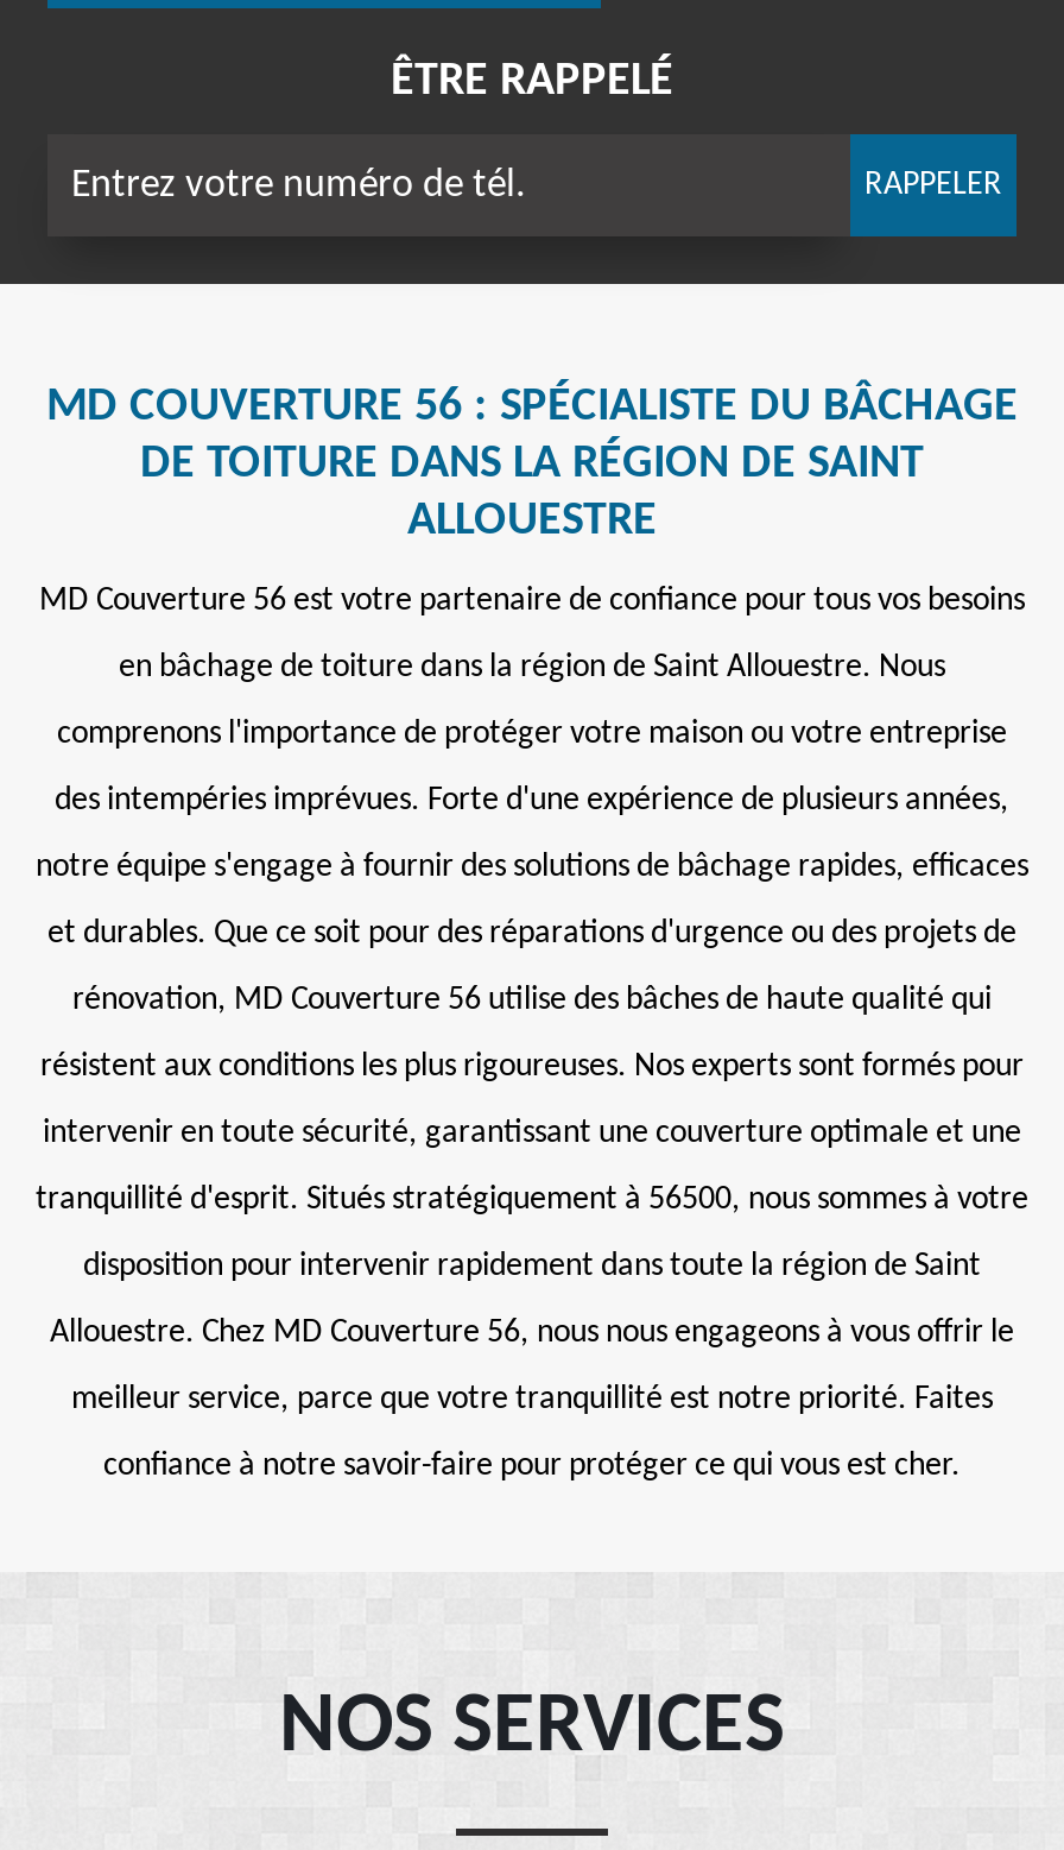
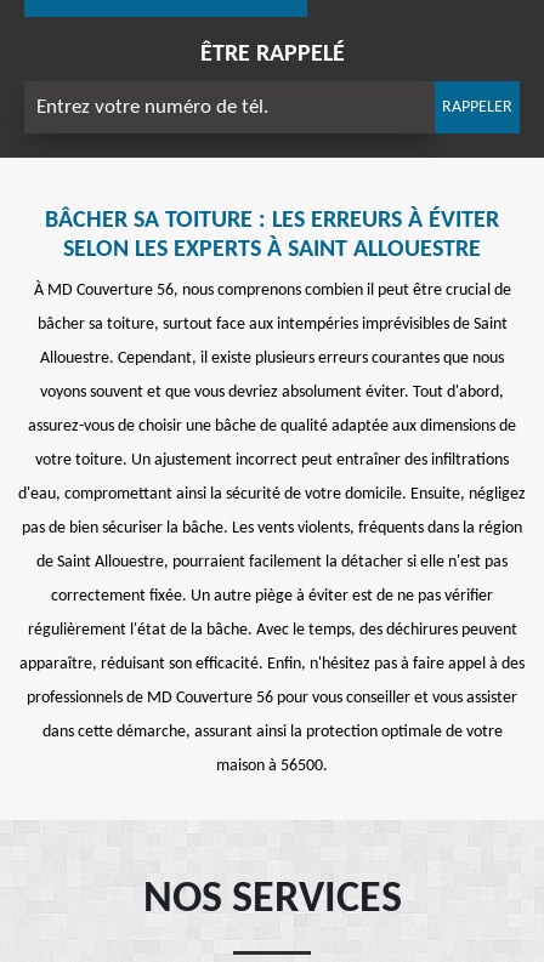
[36,383,1028,1483] MD COUVERTURE 56 : SPÉCIALISTE DU BÂCHAGE | DE TOITURE DANS LA RÉGION DE SAINT | ALLOUESTRE | MD Couverture 56 est votre partenaire de confiance pour tous vos besoins | en bâchage de toiture dans la région de Saint Allouestre. Nous | comprenons l'importance de protéger votre maison ou votre entreprise | des intempéries imprévues. Forte d'une expérience de plusieurs années, | notre équipe s'engage à fournir des solutions de bâchage rapides, efficaces | et durables. Que ce soit pour des réparations d'urgence ou des projets de | rénovation, MD Couverture 56 utilise des bâches de haute qualité qui | résistent aux conditions les plus rigoureuses. Nos experts sont formés pour | intervenir en toute sécurité, garantissant une couverture optimale et une | tranquillité d'esprit. Situés stratégiquement à 56500, nous sommes à votre | disposition pour intervenir rapidement dans toute la région de Saint | Allouestre. Chez MD Couverture 56, nous nous engageons à vous offrir le | meilleur service, parce que votre tranquillité est notre priorité. Faites | confiance à notre savoir-faire pour protéger ce qui vous est cher. -> [18,208,526,775] BÂCHER SA TOITURE : LES ERREURS À ÉVITER | SELON LES EXPERTS À SAINT ALLOUESTRE | À MD Couverture 56, nous comprenons combien il peut être crucial de | bâcher sa toiture, surtout face aux intempéries imprévisibles de Saint | Allouestre. Cependant, il existe plusieurs erreurs courantes que nous | voyons souvent et que vous devriez absolument éviter. Tout d'abord, | assurez-vous de choisir une bâche de qualité adaptée aux dimensions de | votre toiture. Un ajustement incorrect peut entraîner des infiltrations | d'eau, compromettant ainsi la sécurité de votre domicile. Ensuite, négligez | pas de bien sécuriser la bâche. Les vents violents, fréquents dans la région | de Saint Allouestre, pourraient facilement la détacher si elle n'est pas | correctement fixée. Un autre piège à éviter est de ne pas vérifier | régulièrement l'état de la bâche. Avec le temps, des déchirures peuvent | apparaître, réduisant son efficacité. Enfin, n'hésitez pas à faire appel à des | professionnels de MD Couverture 56 pour vous conseiller et vous assister | dans cette démarche, assurant ainsi la protection optimale de votre | maison à 56500.

